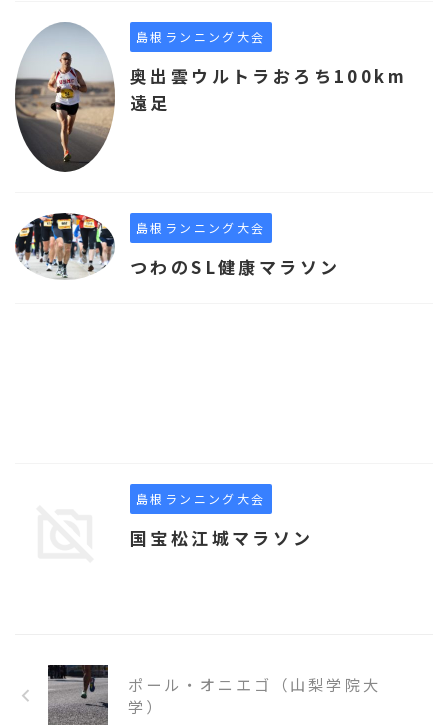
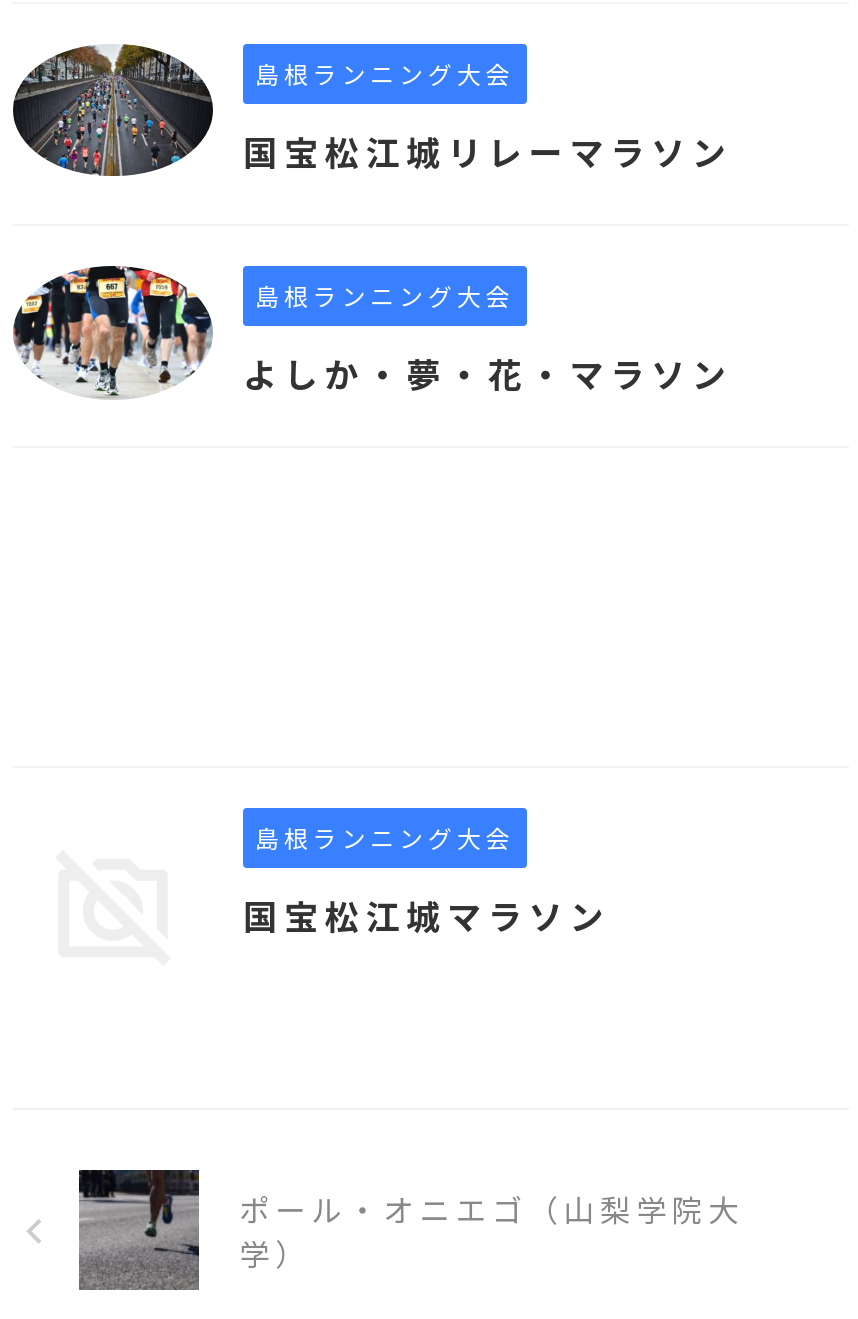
[14,22,407,173] [image] | 奥出雲ウルトラおろち100km | 遠足 -> [11,44,733,184] [image] | 国宝松江城リレーマラソン
[130,254,340,279] つわのSL健康マラソン -> [243,348,733,398] よしか・夢・花・マラソン

